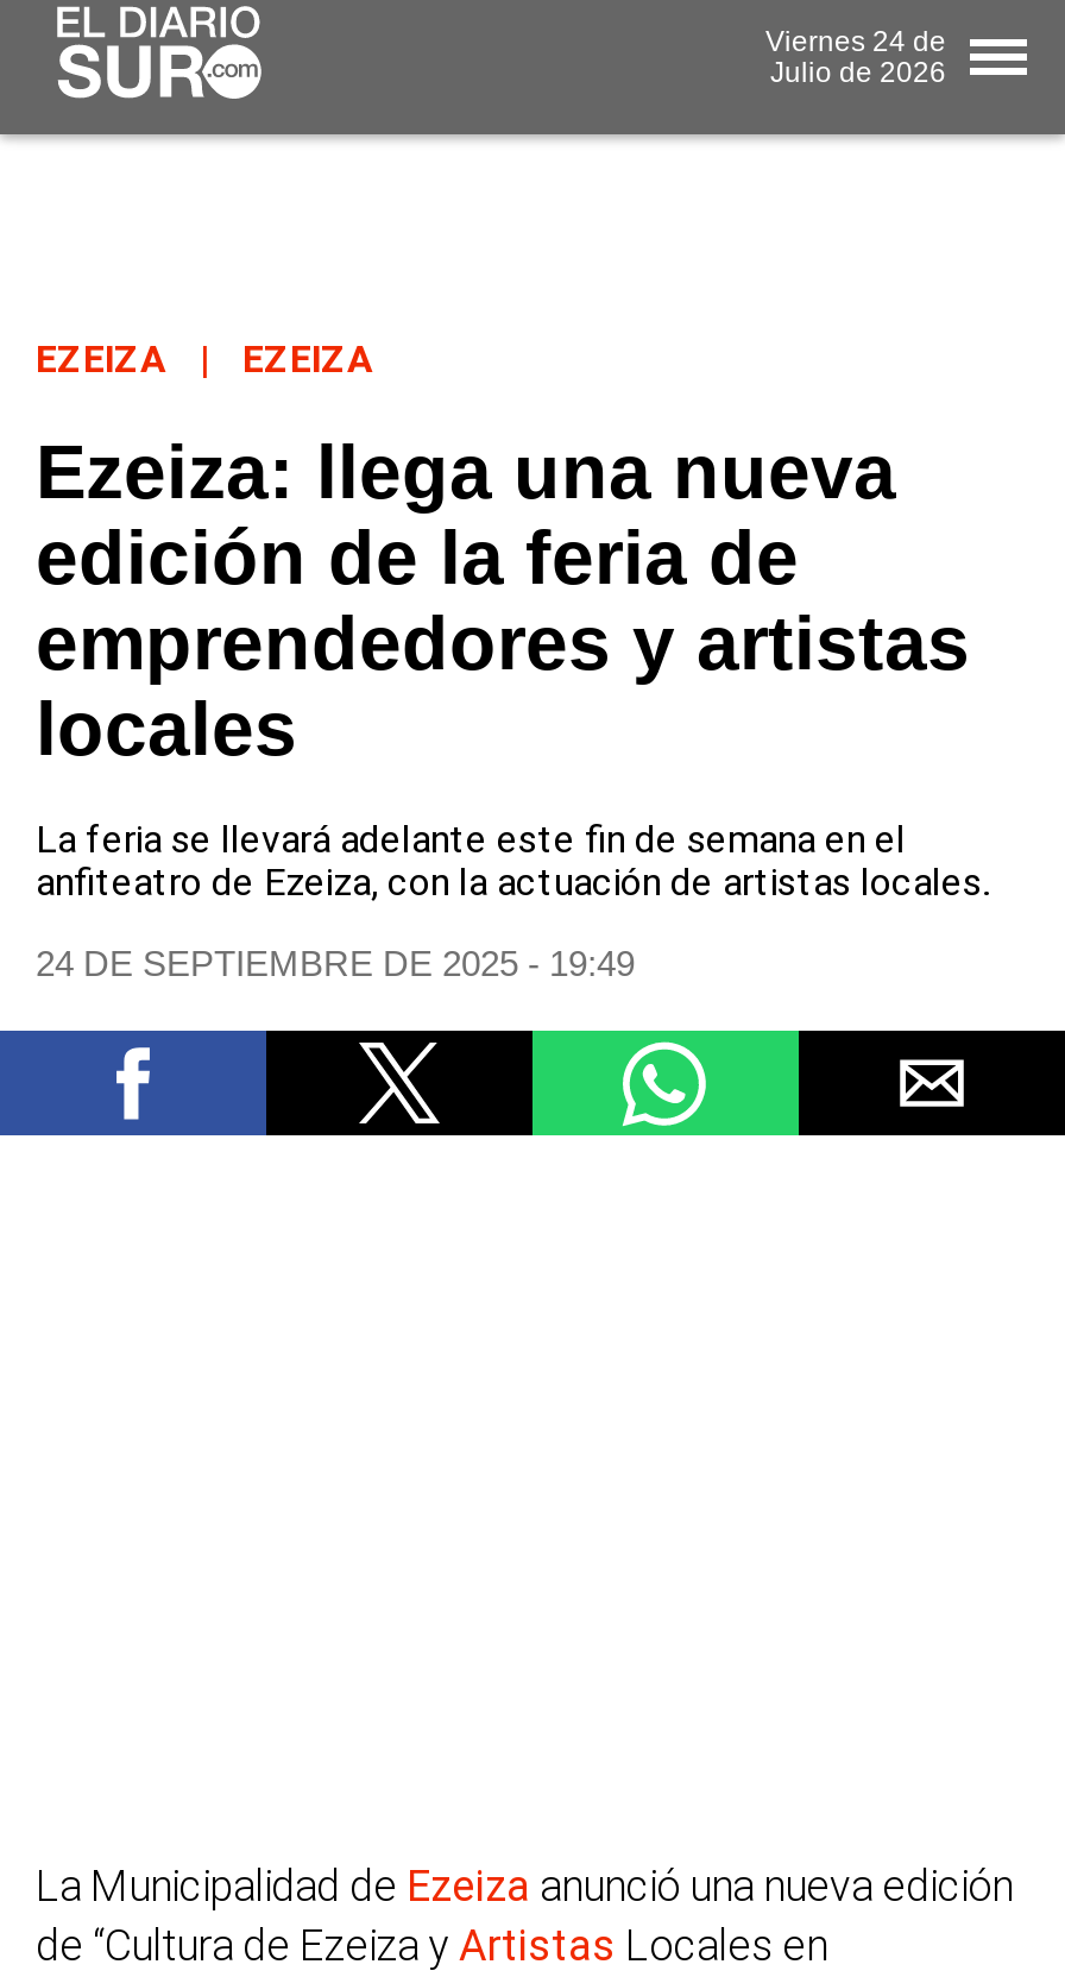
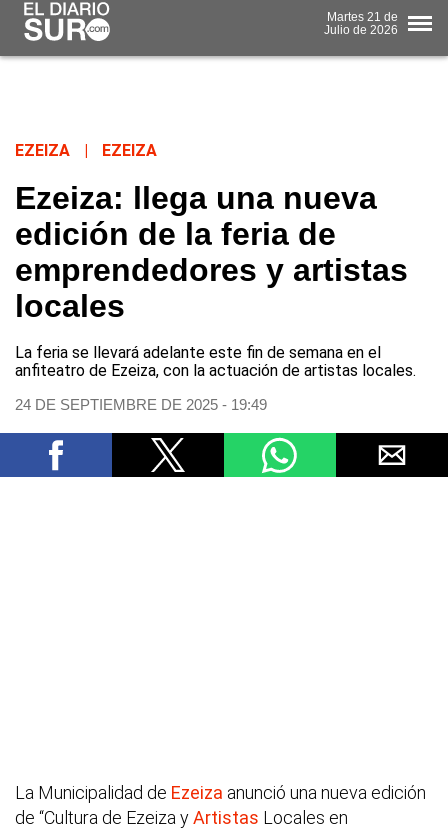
[765,24,946,57] Viernes 24 de -> [327,9,398,23] Martes 21 de

